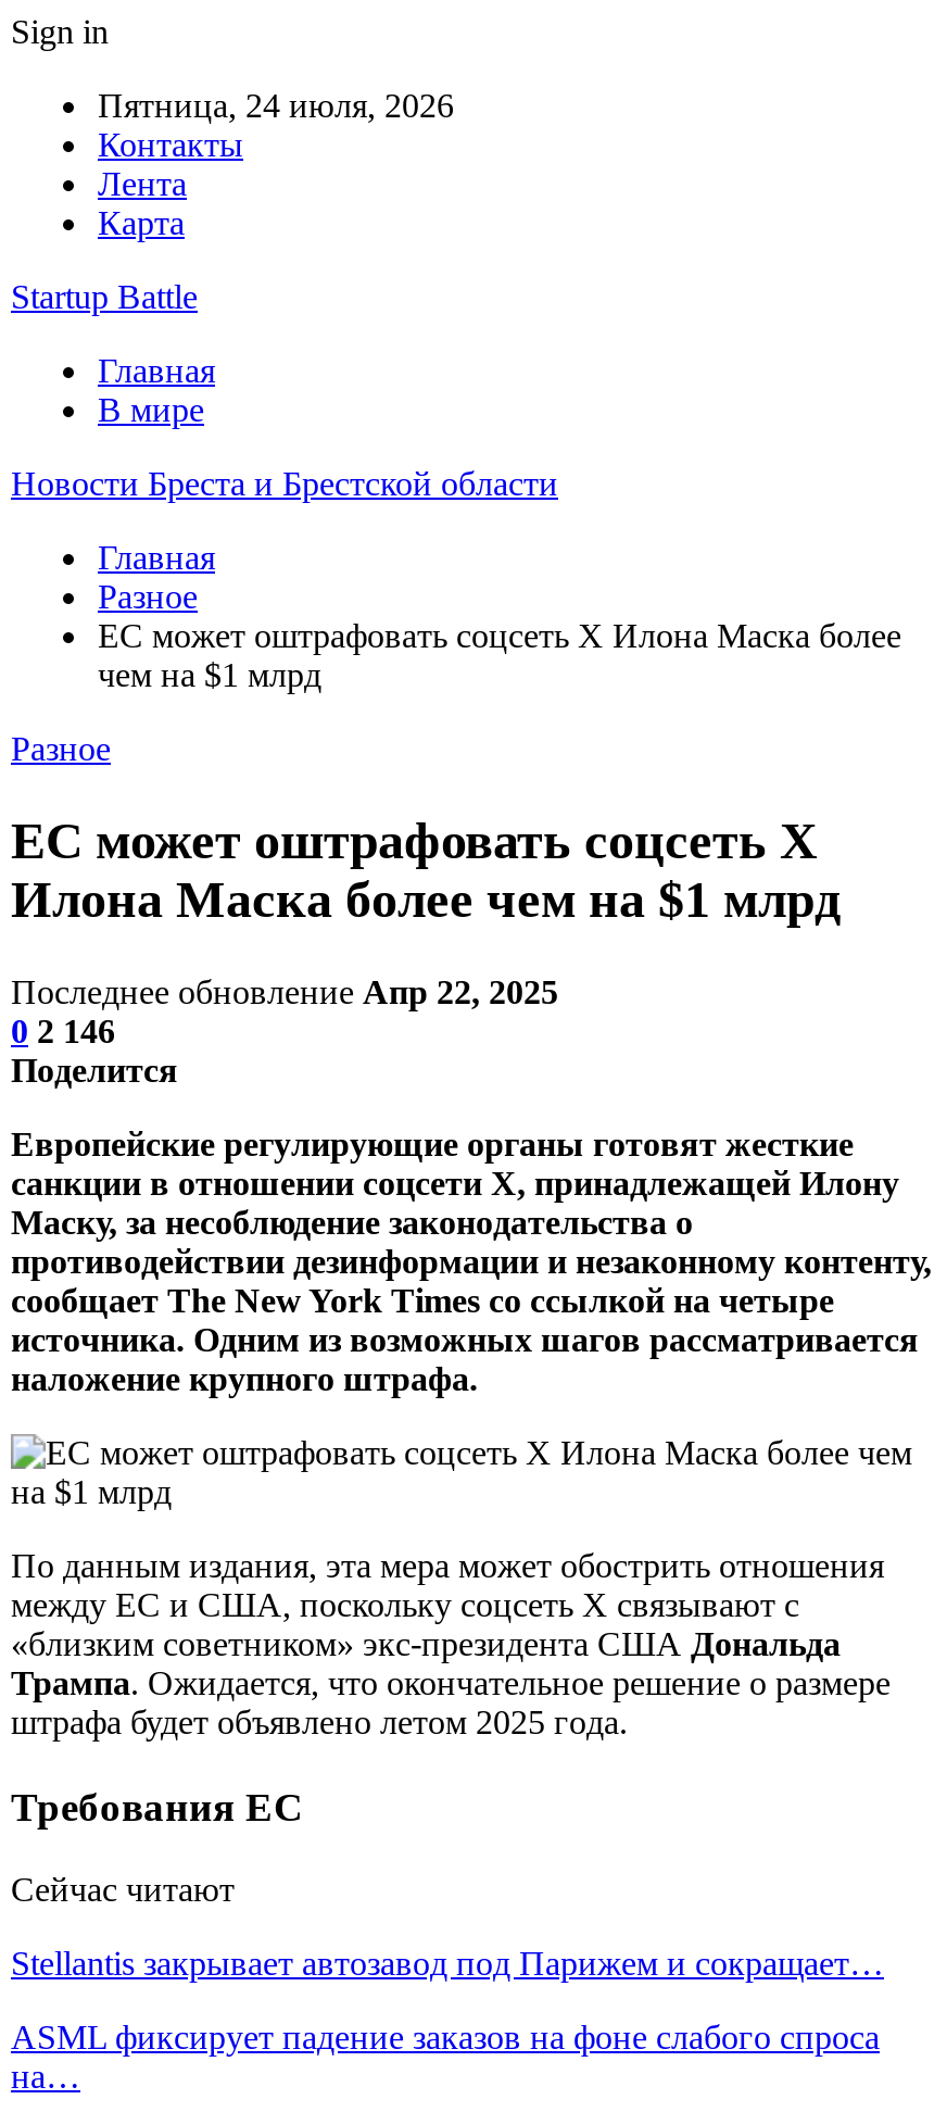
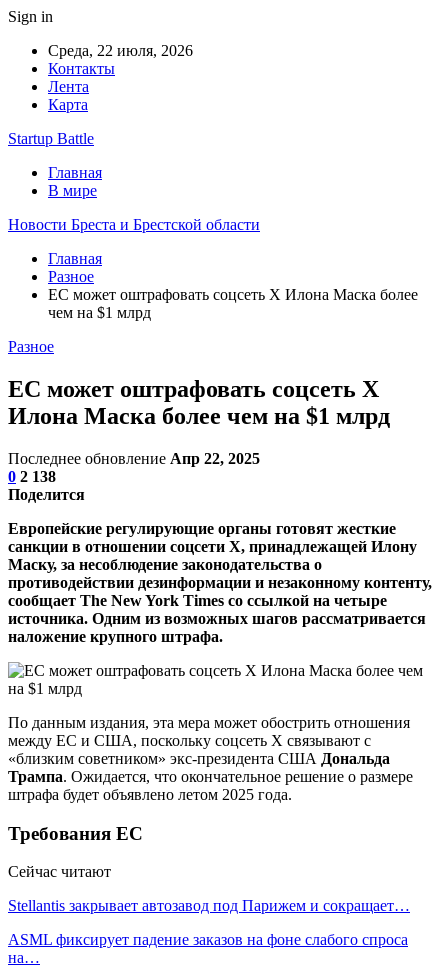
[98,87,454,124] Пятница, 24 июля, 2026 -> [48,42,193,59] Среда, 22 июля, 2026
[11,1012,115,1049] 0 2 146 -> [8,468,56,485] 0 2 138

